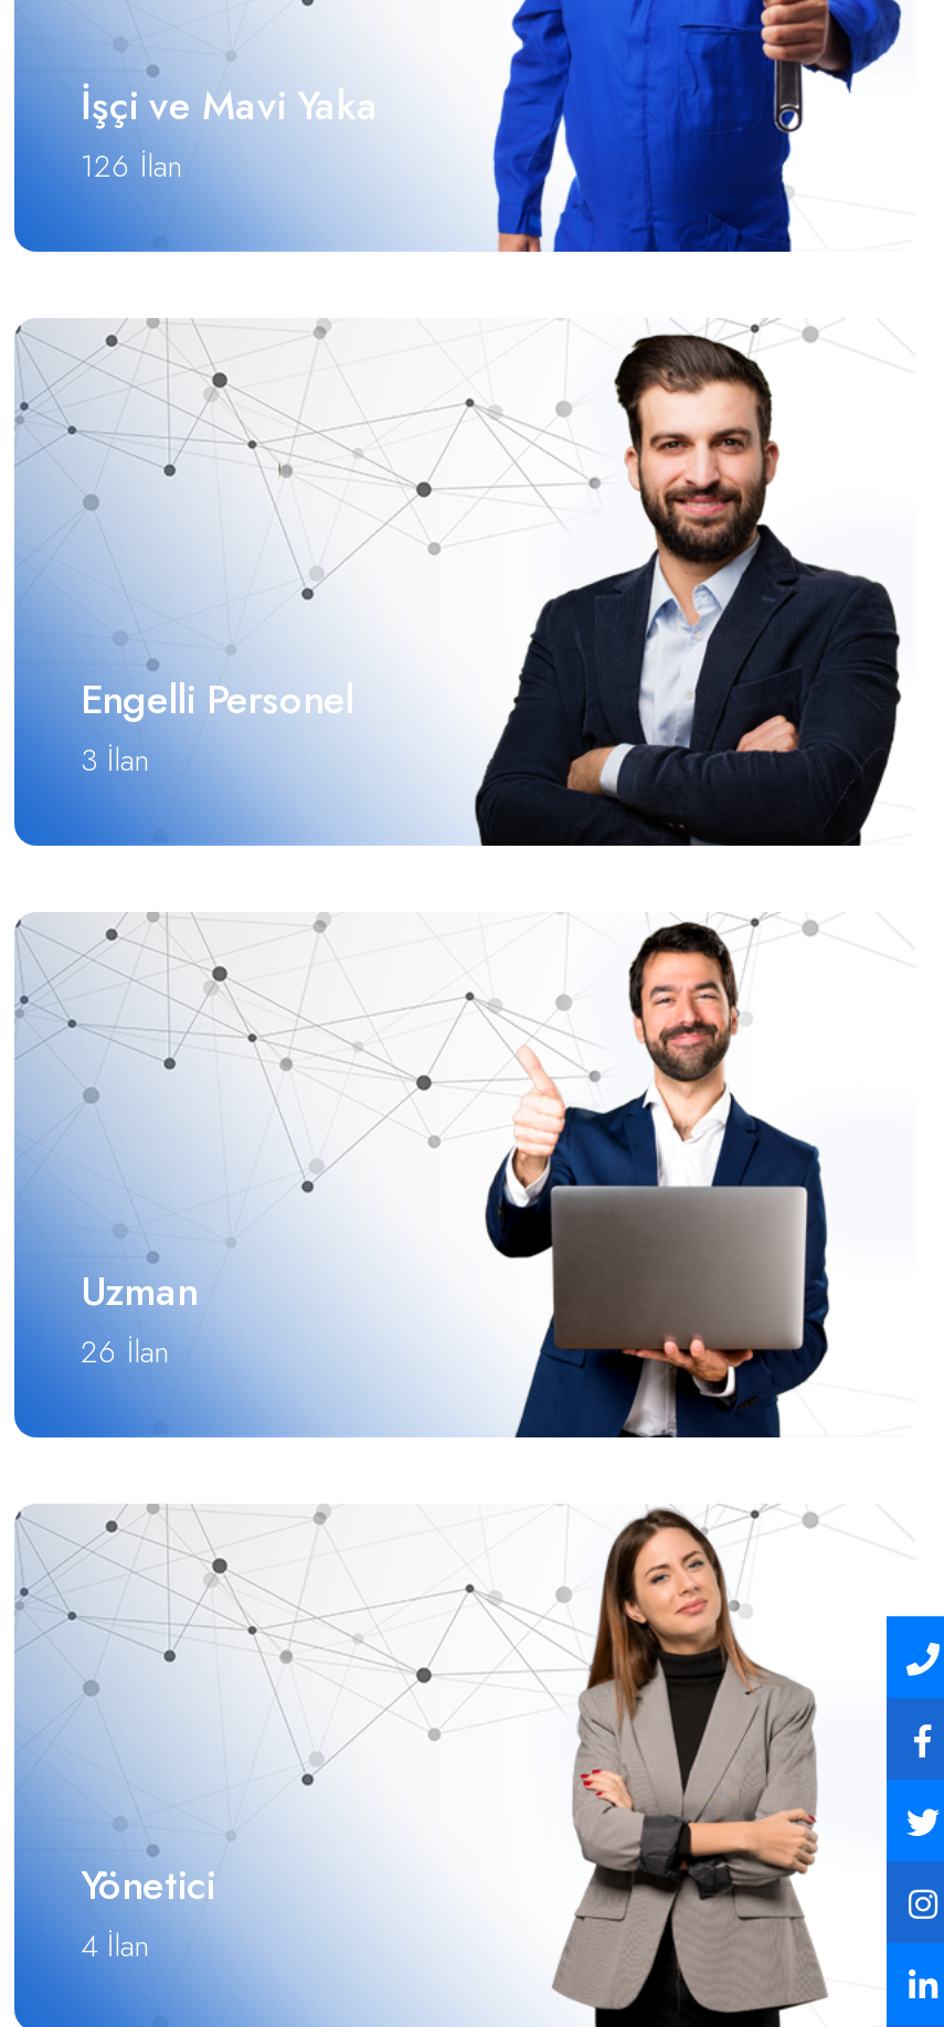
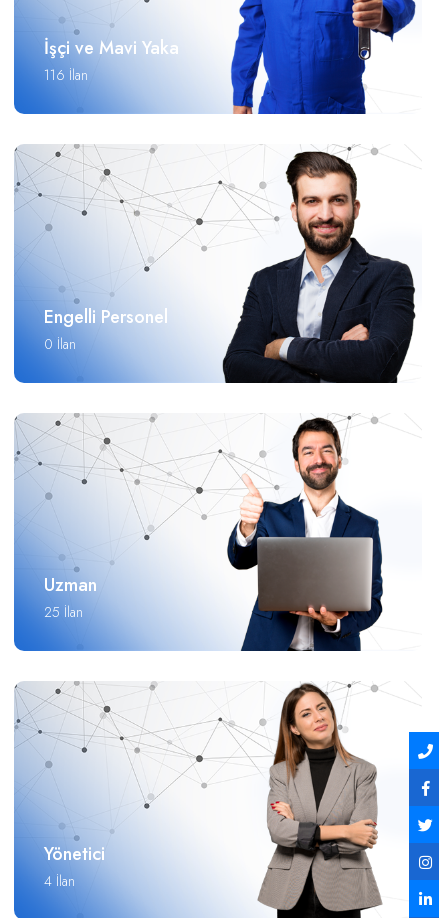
[81,143,182,187] 126 İlan -> [44,65,88,85] 116 İlan
[81,736,149,781] 3 İlan -> [44,333,76,353] 0 İlan
[81,1330,169,1374] 26 İlan -> [44,602,83,622] 25 İlan

